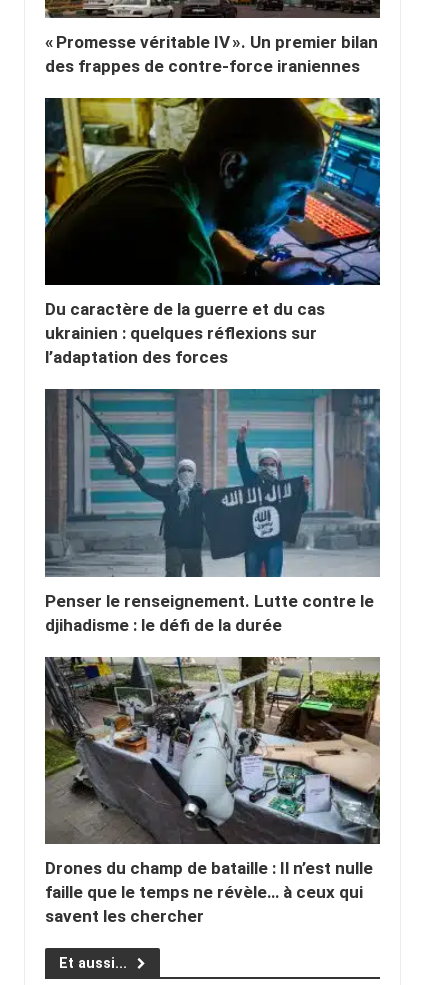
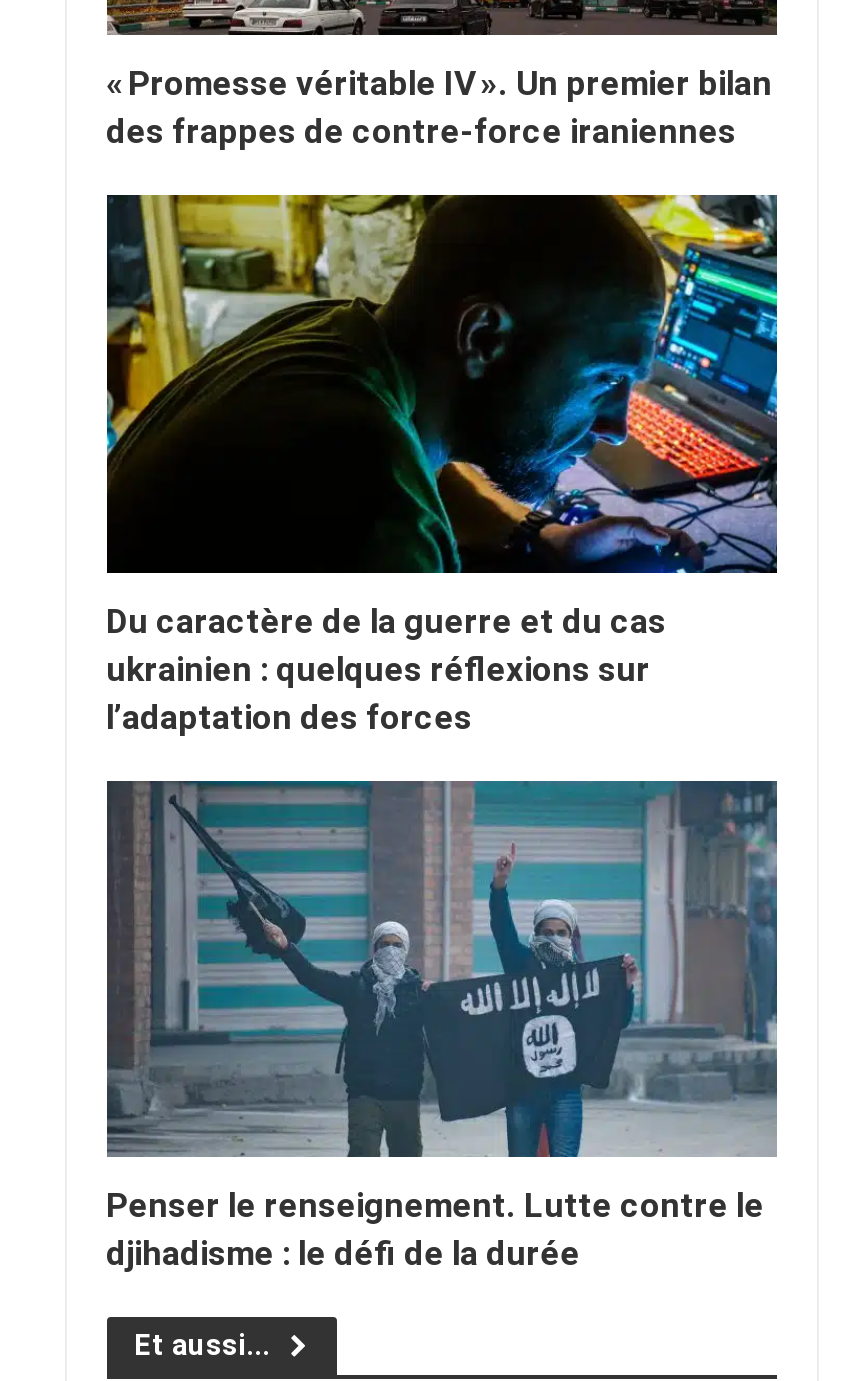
[44,656,381,926] [image] | Drones du champ de bataille : Il n’est nulle | faille que le temps ne révèle… à ceux qui | savent les chercher -> none

